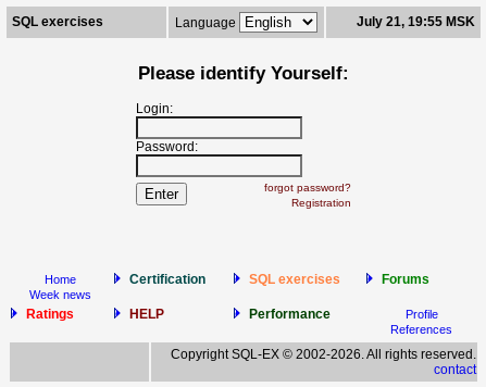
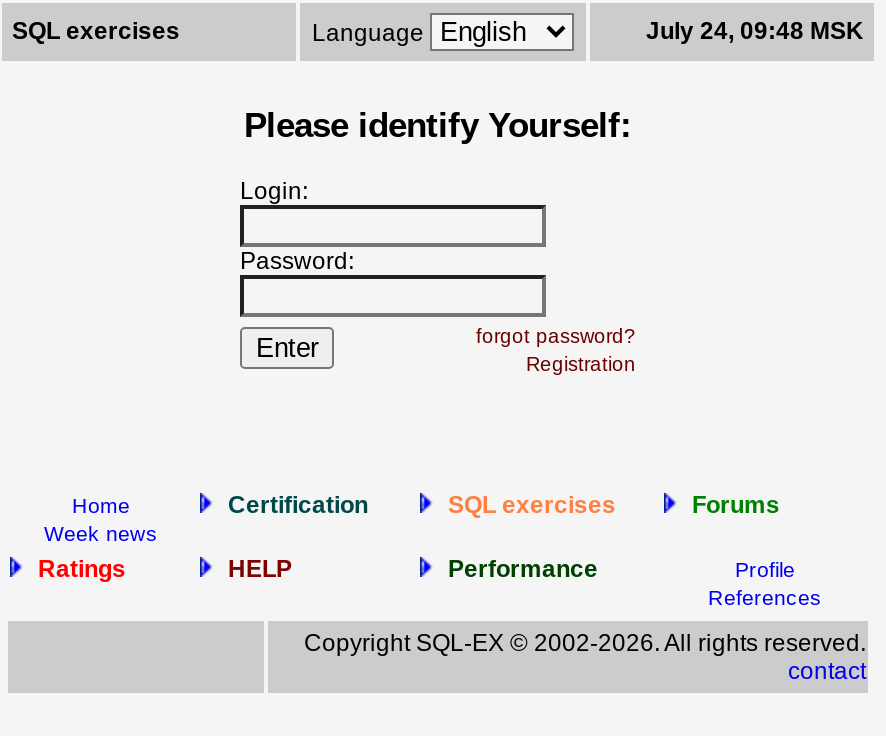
[357,14,475,29] July 21, 19:55 MSK -> [646,17,864,45] July 24, 09:48 MSK

